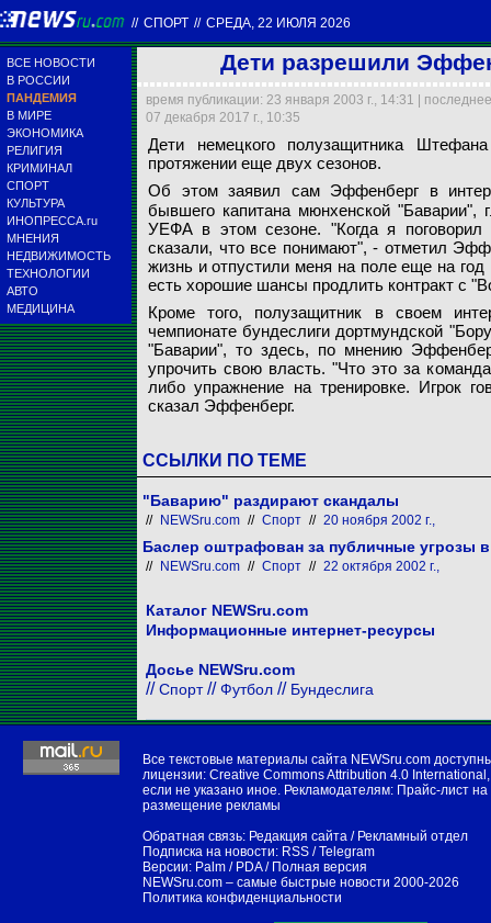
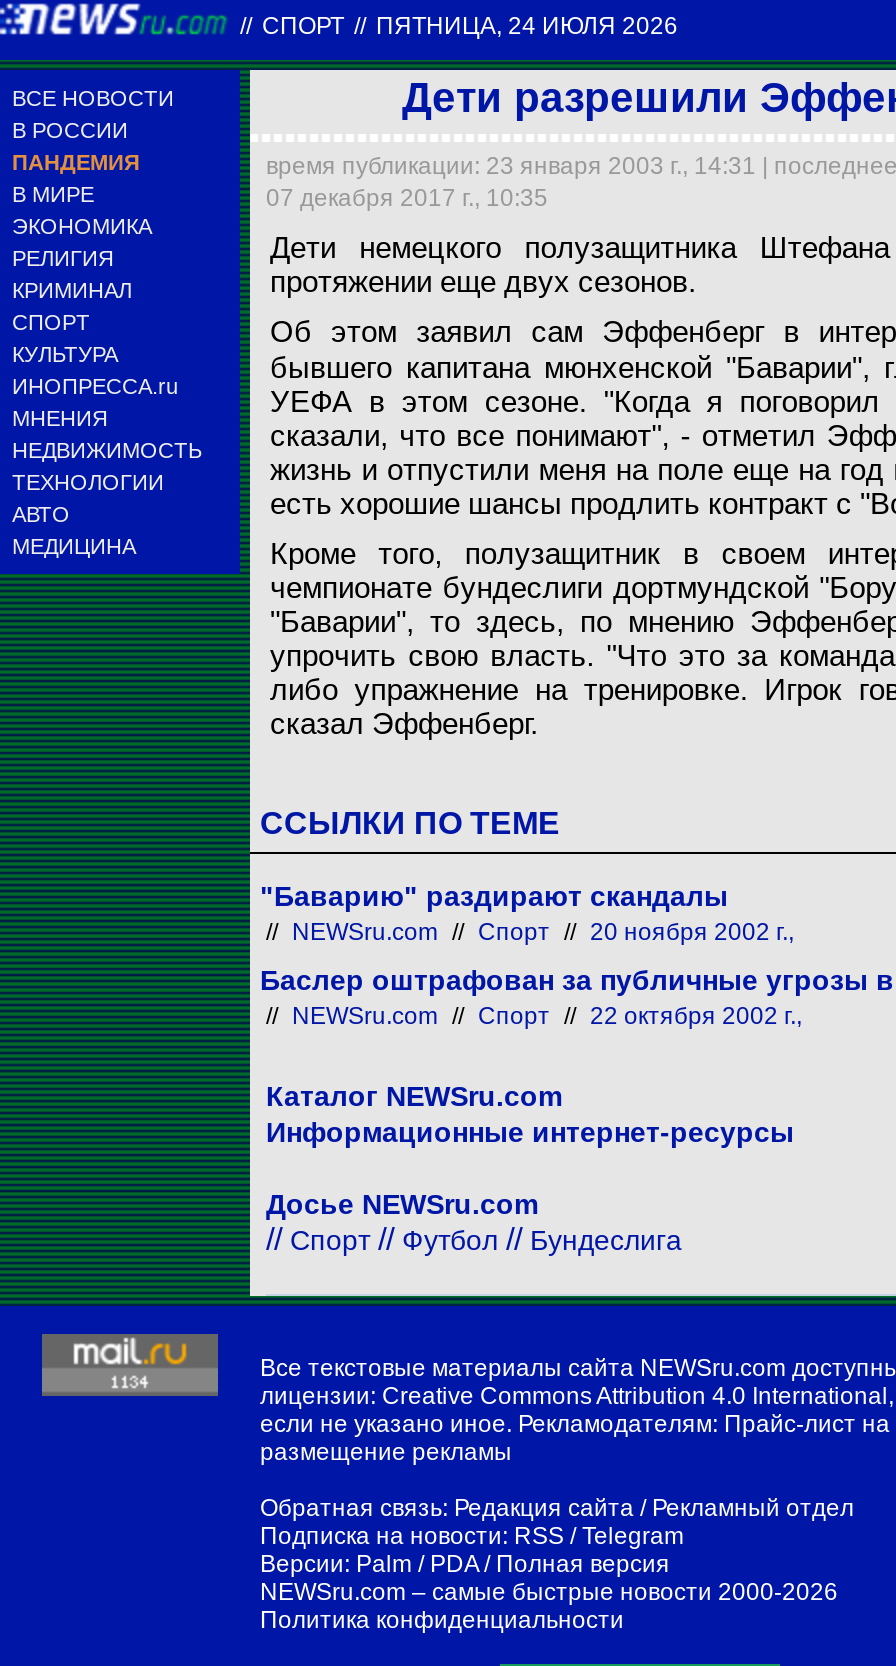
[132,15,351,30] // СПОРТ // СРЕДА, 22 ИЮЛЯ 2026 -> [240,11,678,39] // СПОРТ // ПЯТНИЦА, 24 ИЮЛЯ 2026

